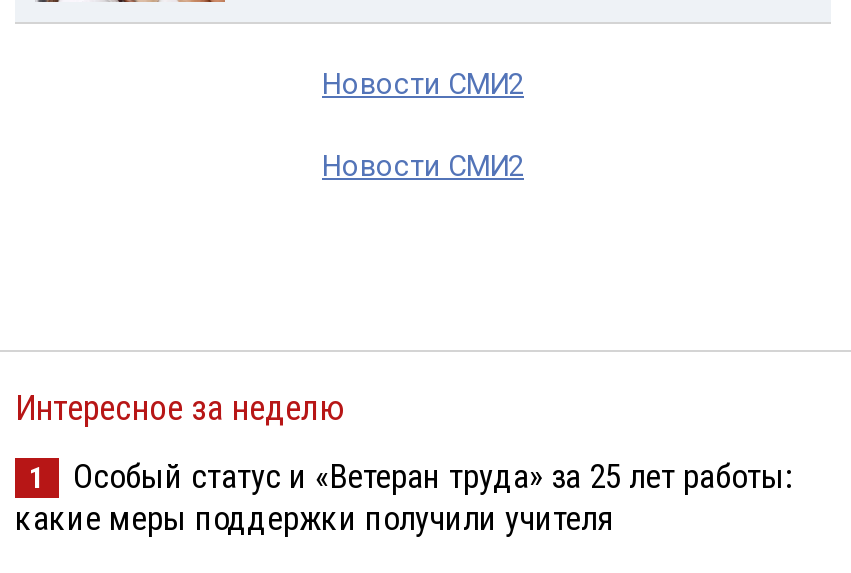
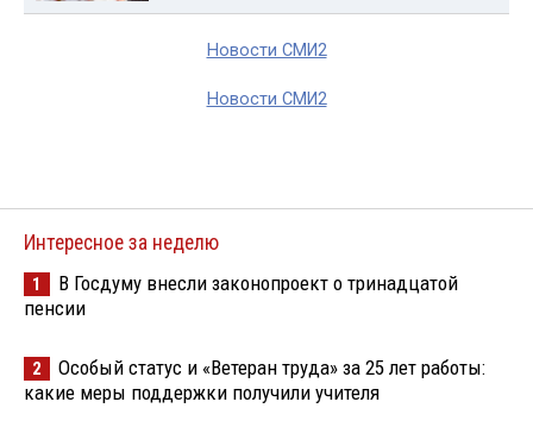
none -> [24,271,458,380] В Госдуму внесли законопроект о тринадцатой | пенсии | 2

